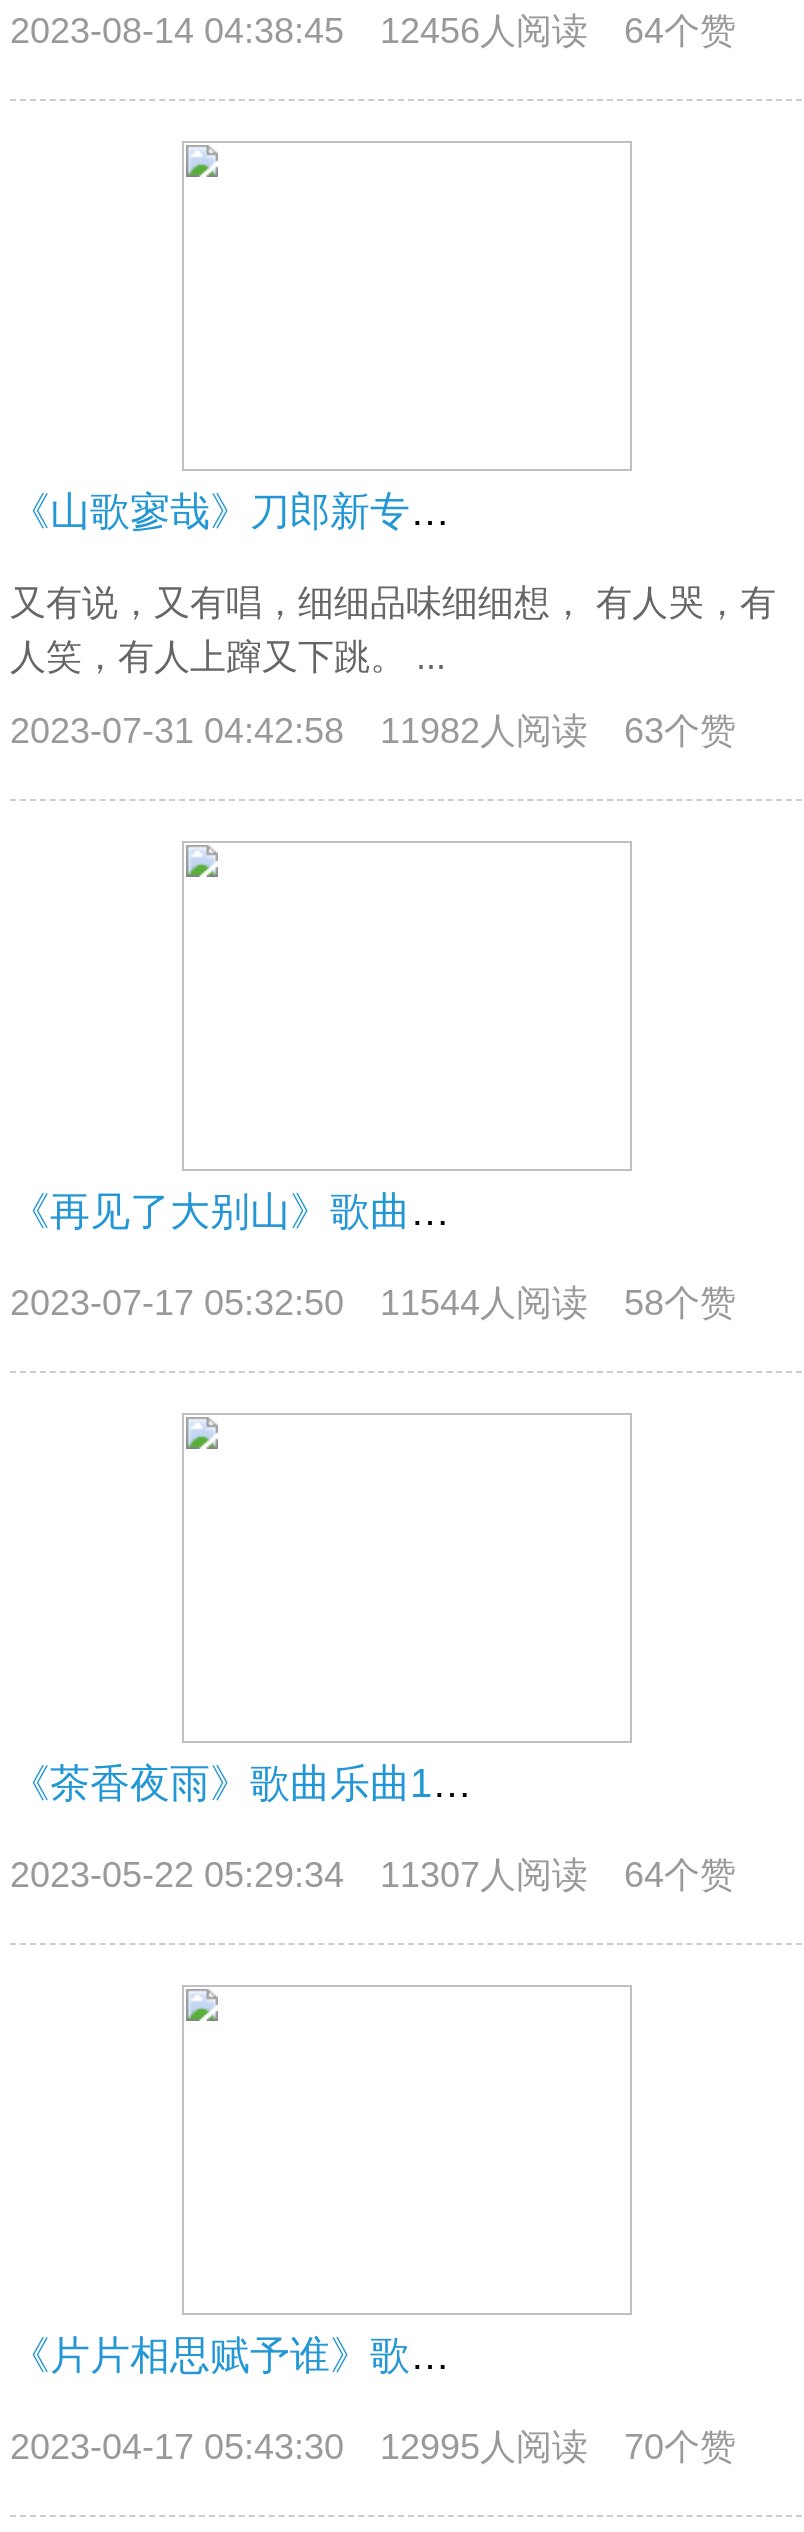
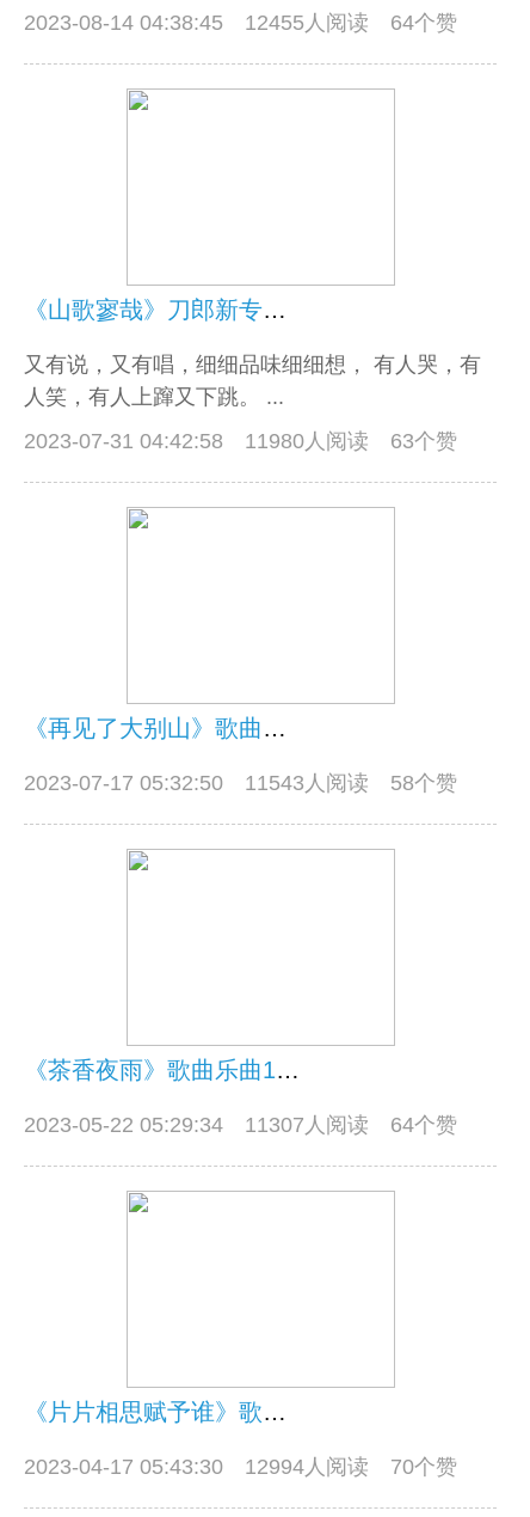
[10,11,736,51] 2023-08-14 04:38:45 12456人阅读 64个赞 -> [24,11,457,35] 2023-08-14 04:38:45 12455人阅读 64个赞
[10,711,736,751] 2023-07-31 04:42:58 11982人阅读 63个赞 -> [24,429,457,453] 2023-07-31 04:42:58 11980人阅读 63个赞
[10,1283,736,1323] 2023-07-17 05:32:50 11544人阅读 58个赞 -> [24,771,457,795] 2023-07-17 05:32:50 11543人阅读 58个赞
[10,2427,736,2467] 2023-04-17 05:43:30 12995人阅读 70个赞 -> [24,1455,457,1479] 2023-04-17 05:43:30 12994人阅读 70个赞

